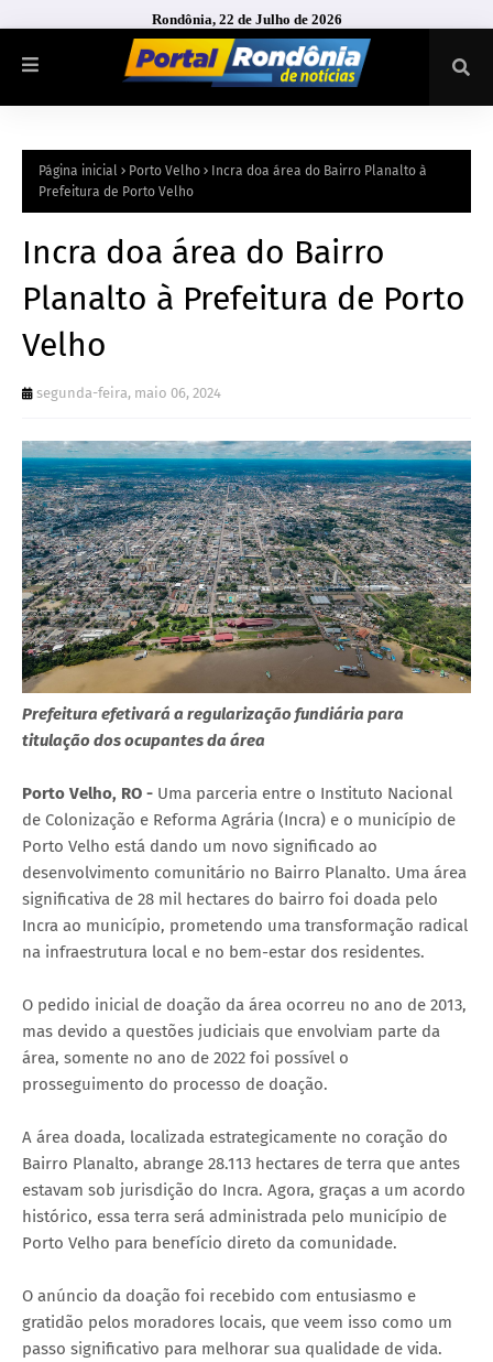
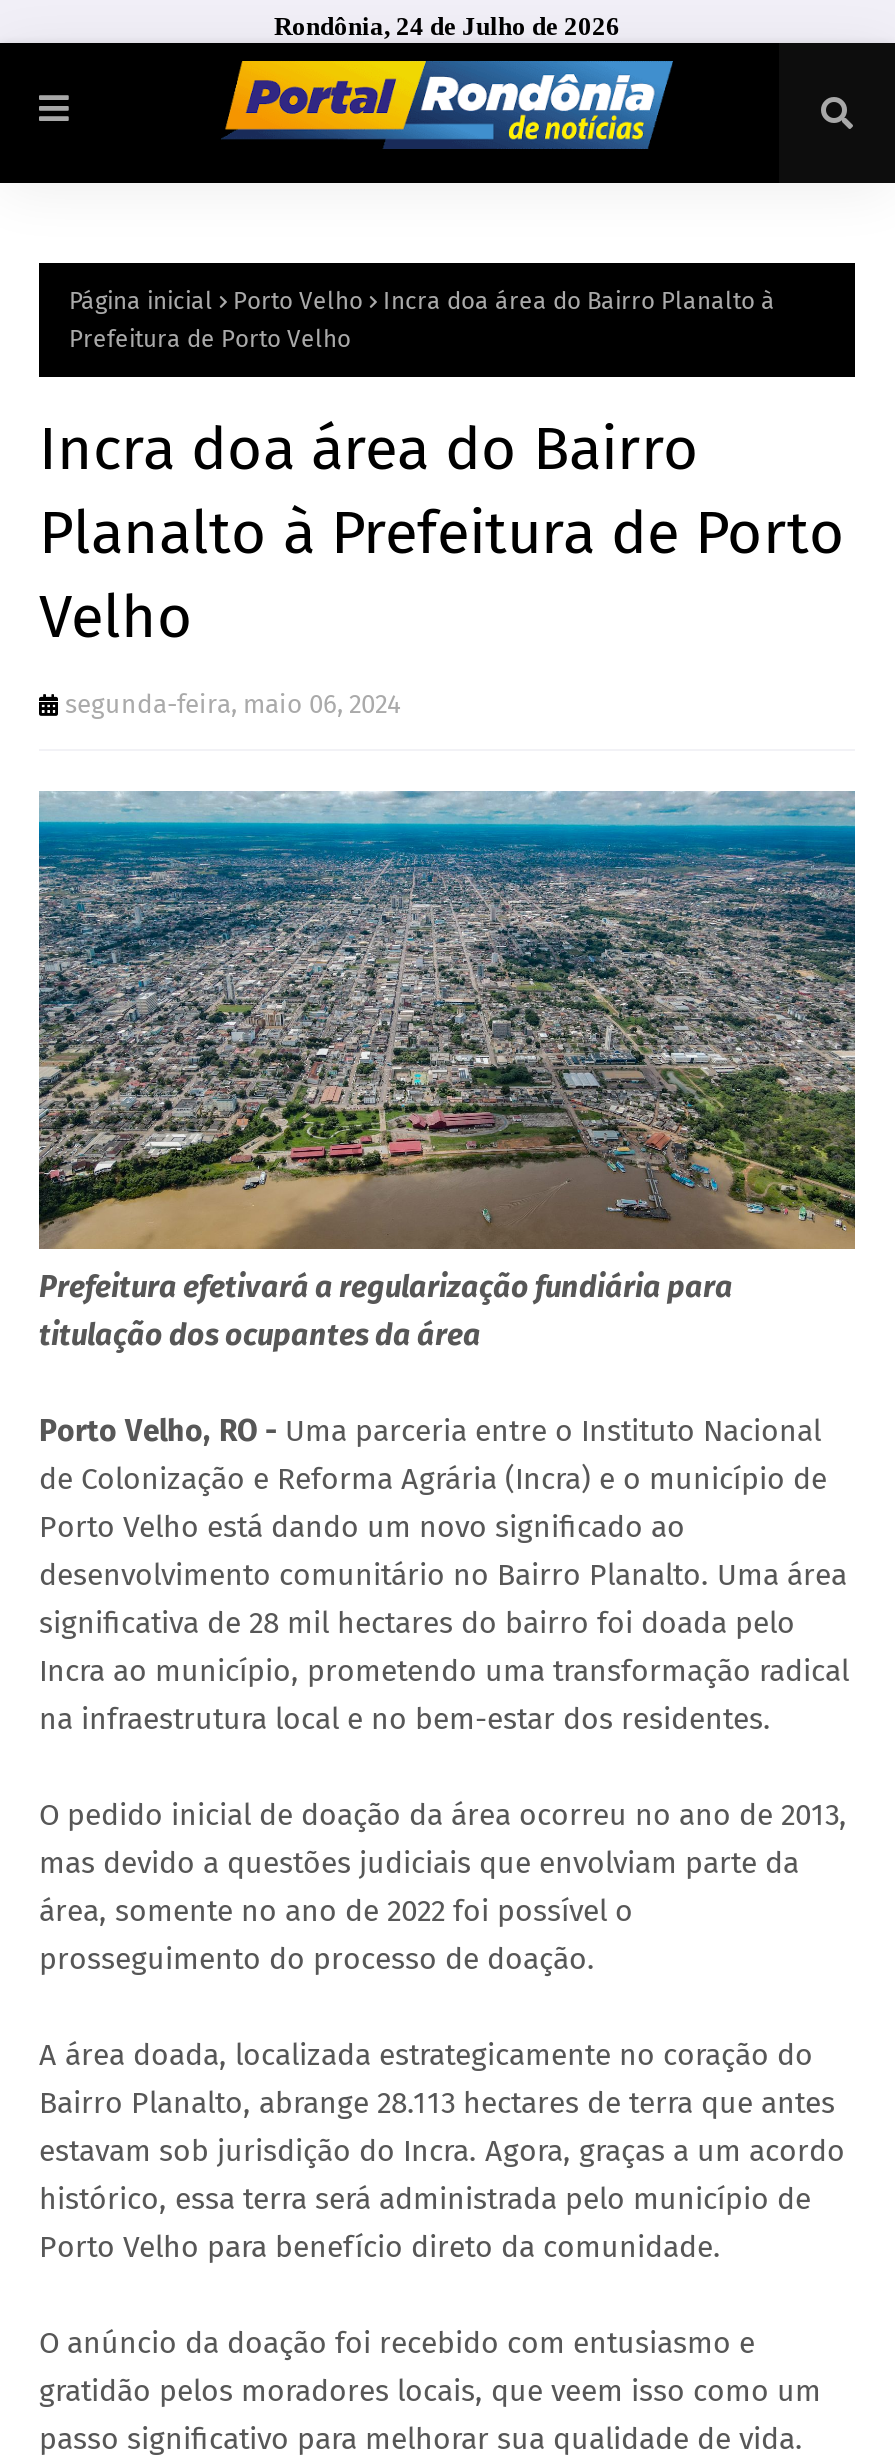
[151,11,342,28] Rondônia, 22 de Julho de 2026 -> [274,11,620,41] Rondônia, 24 de Julho de 2026

